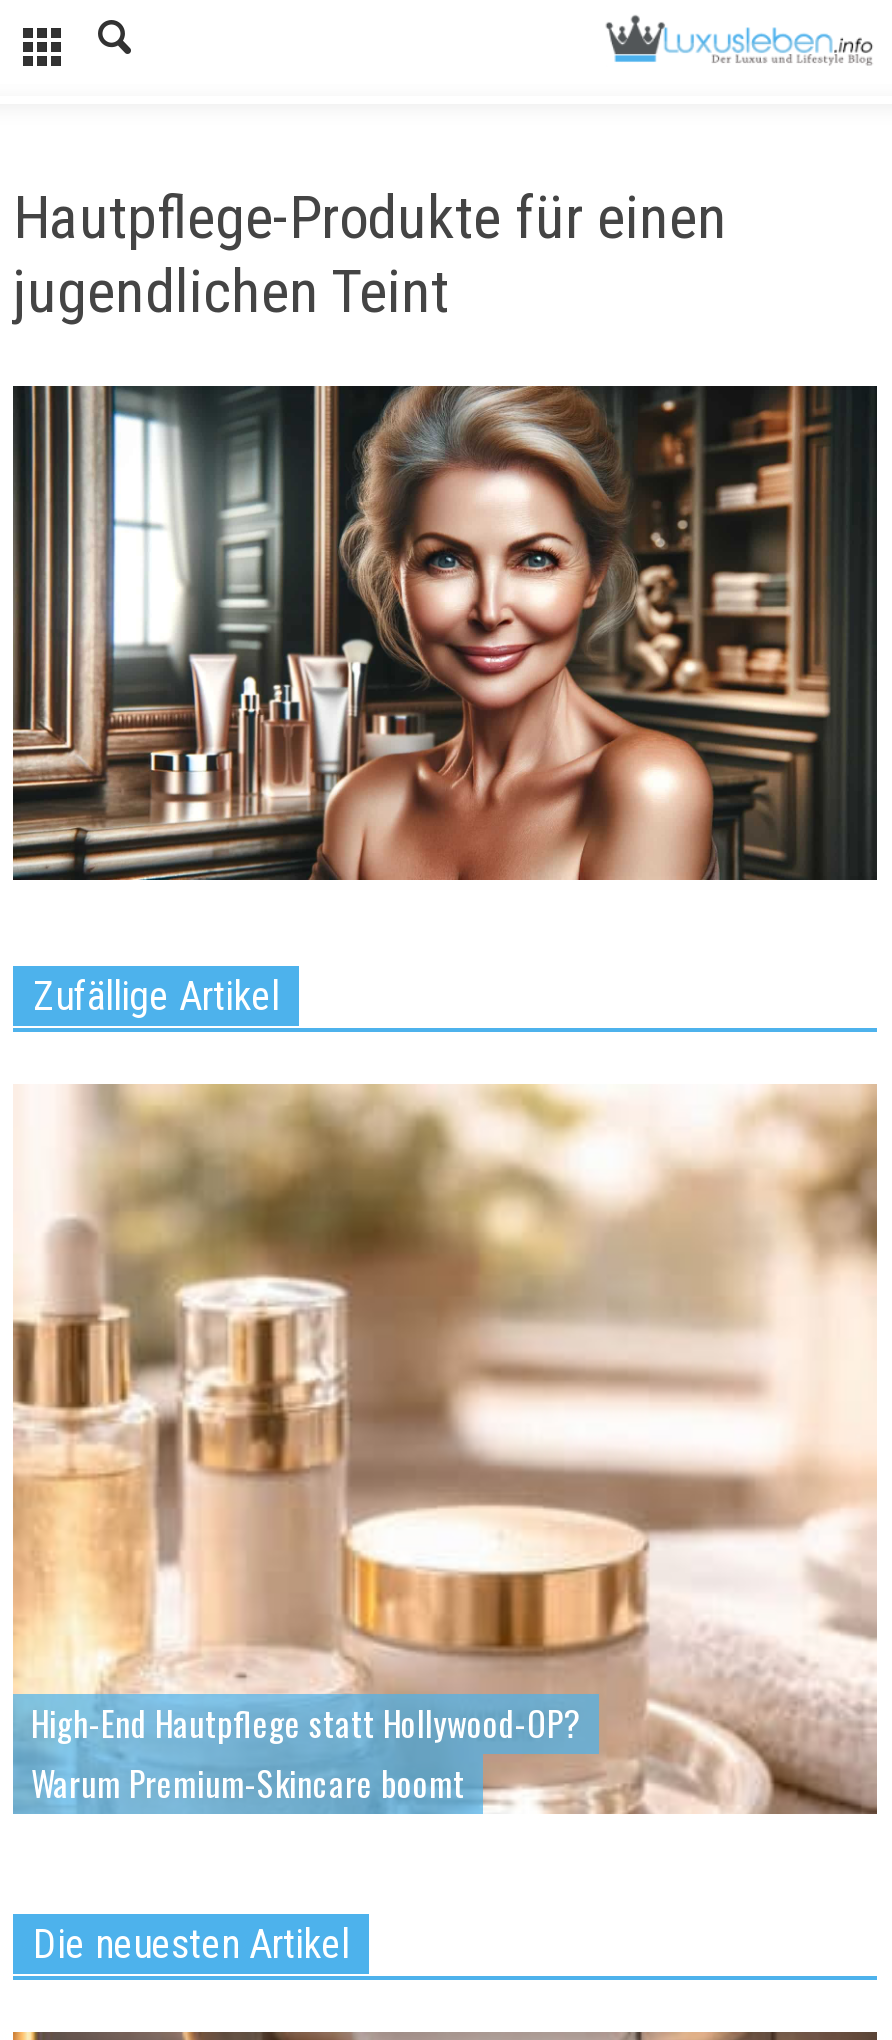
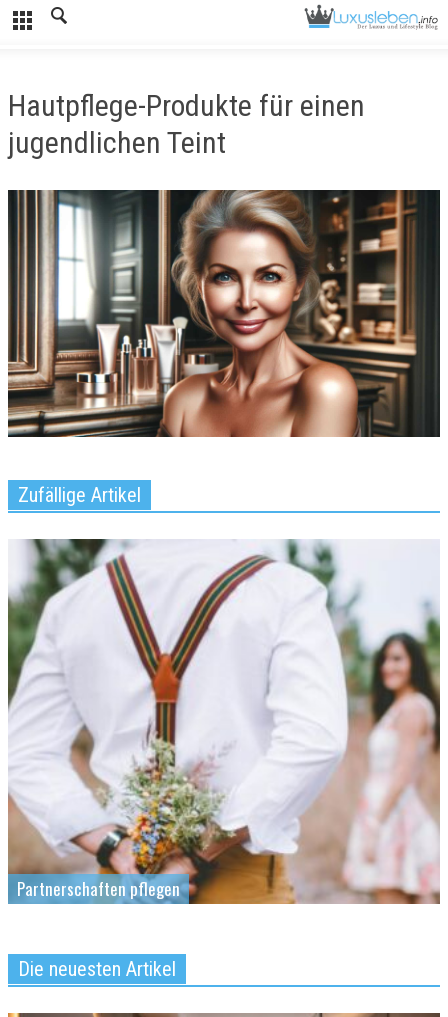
[11,1084,879,1814] [image] | High-End Hautpflege statt Hollywood-OP? | Warum Premium-Skincare boomt -> [7,538,441,905] [image] | Partnerschaften pflegen

